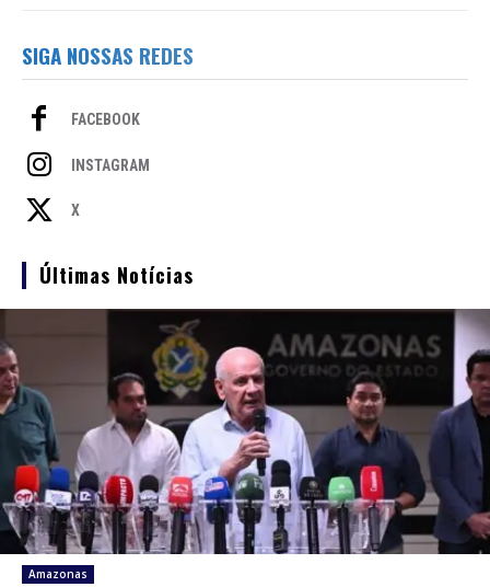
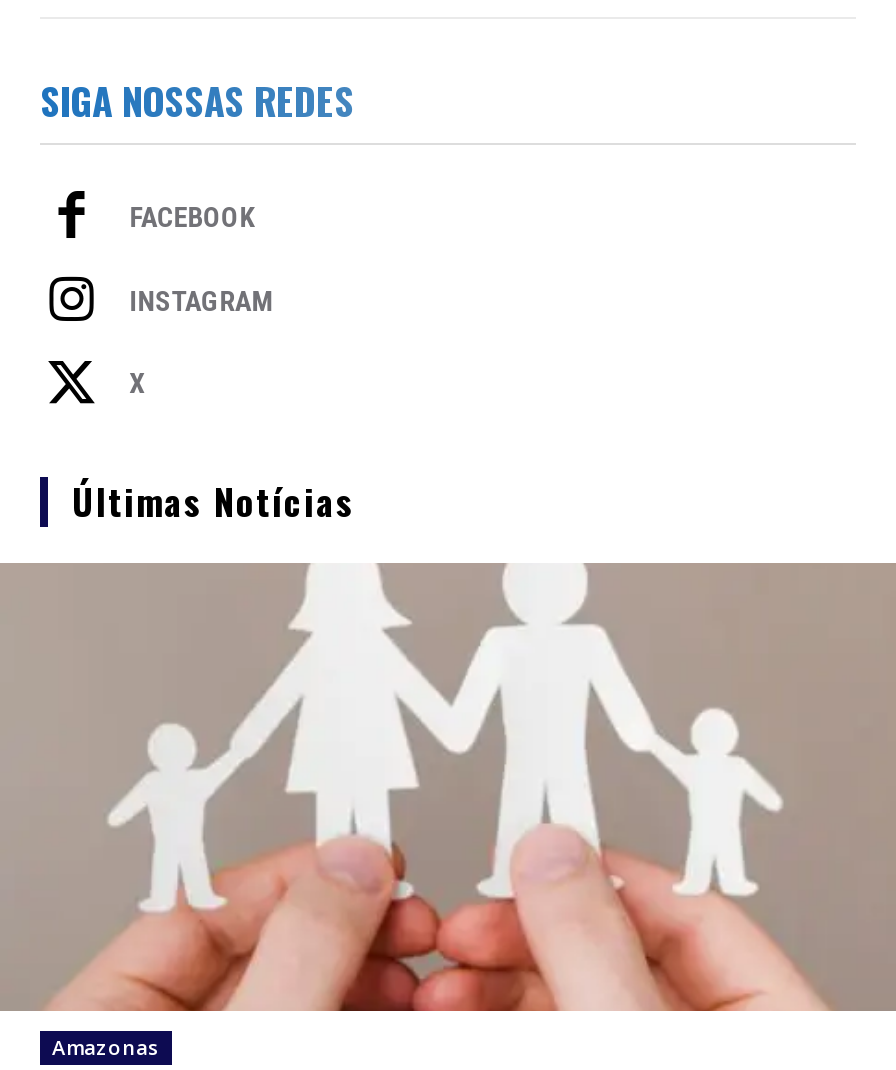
[3,308,487,555] [image] -> [6,563,890,1013] [image]

